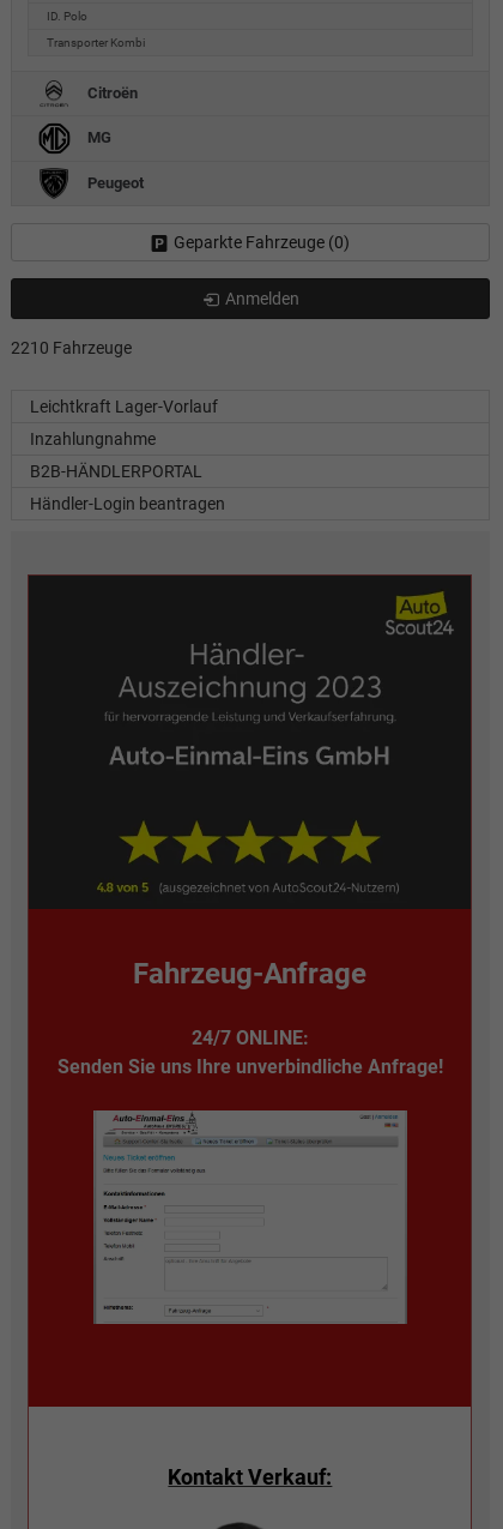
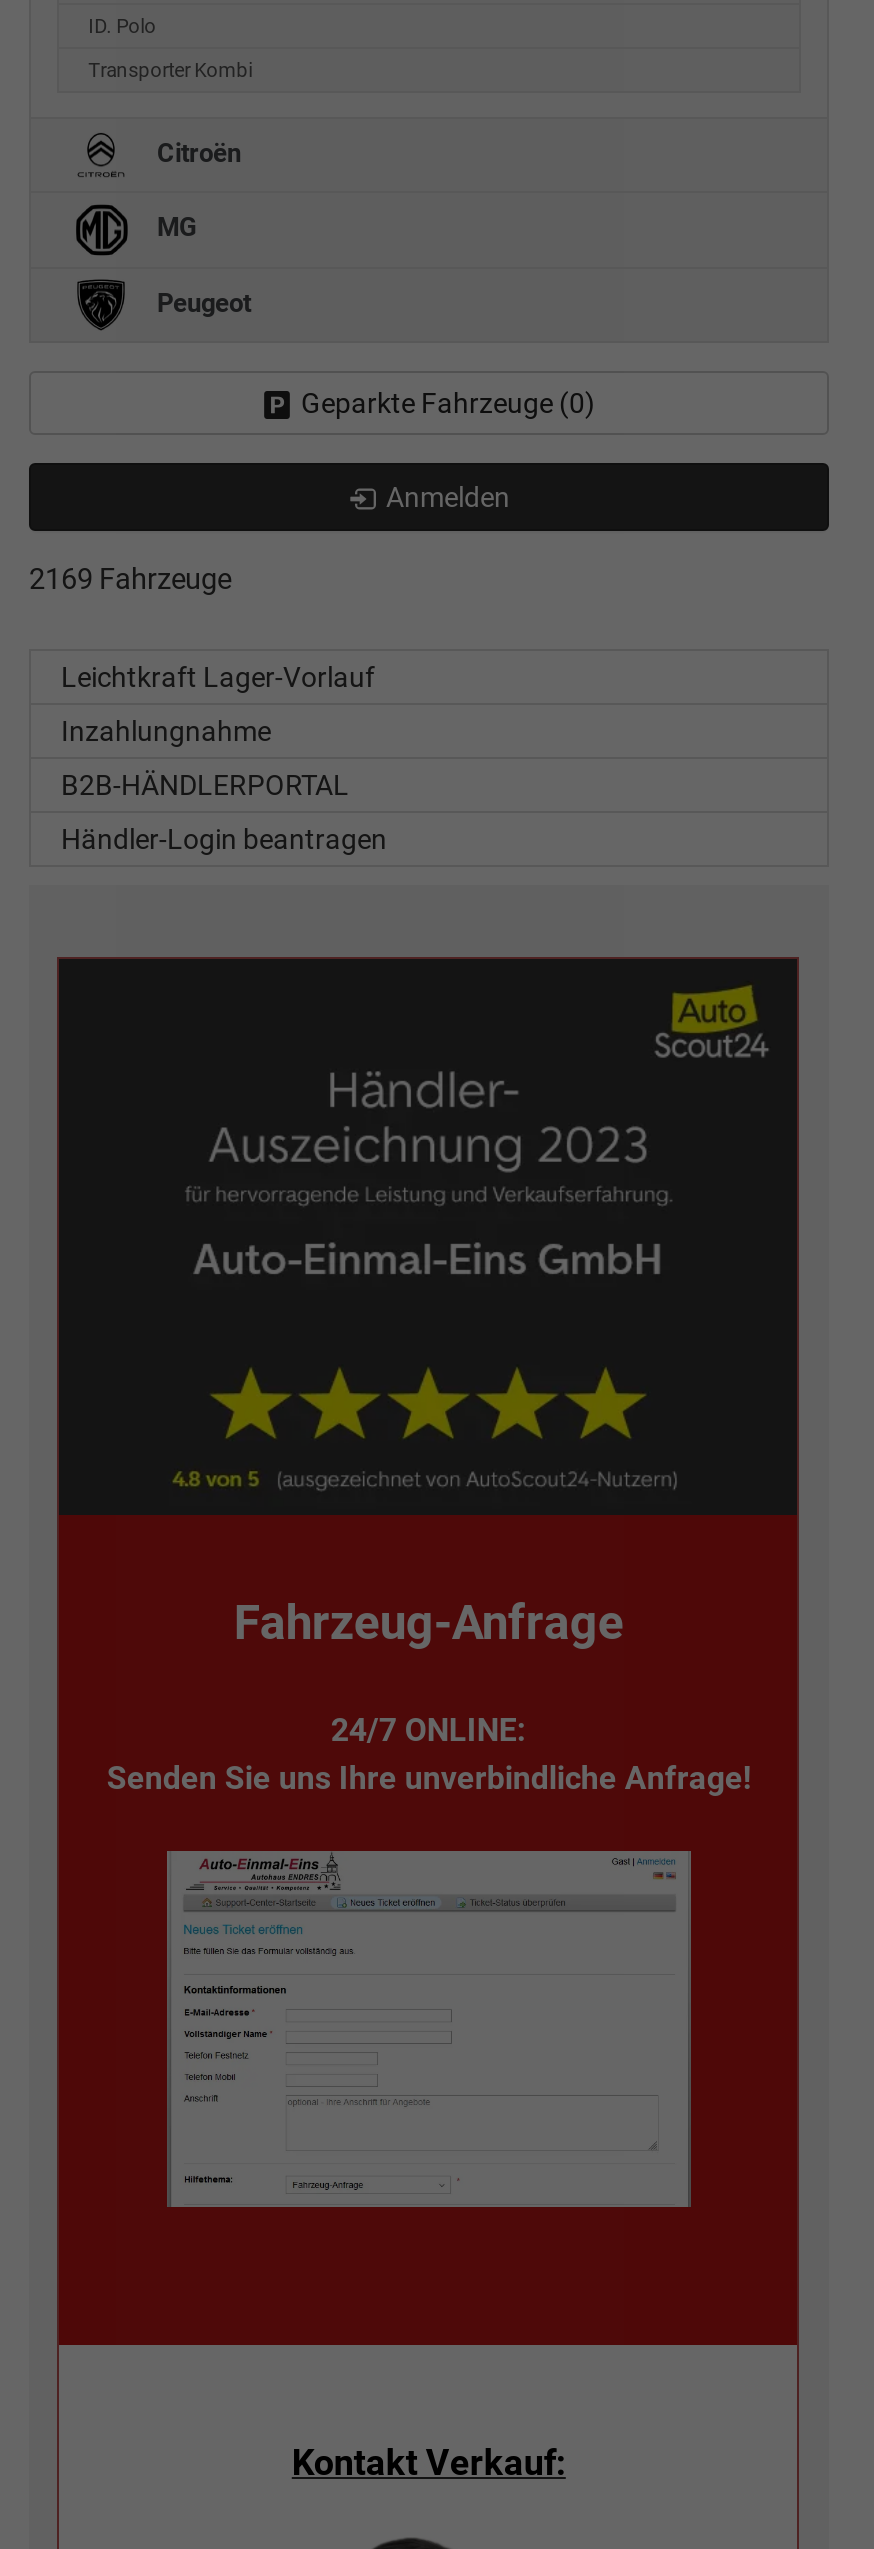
[11,339,132,359] 2210 Fahrzeuge -> [29,564,231,598] 2169 Fahrzeuge

